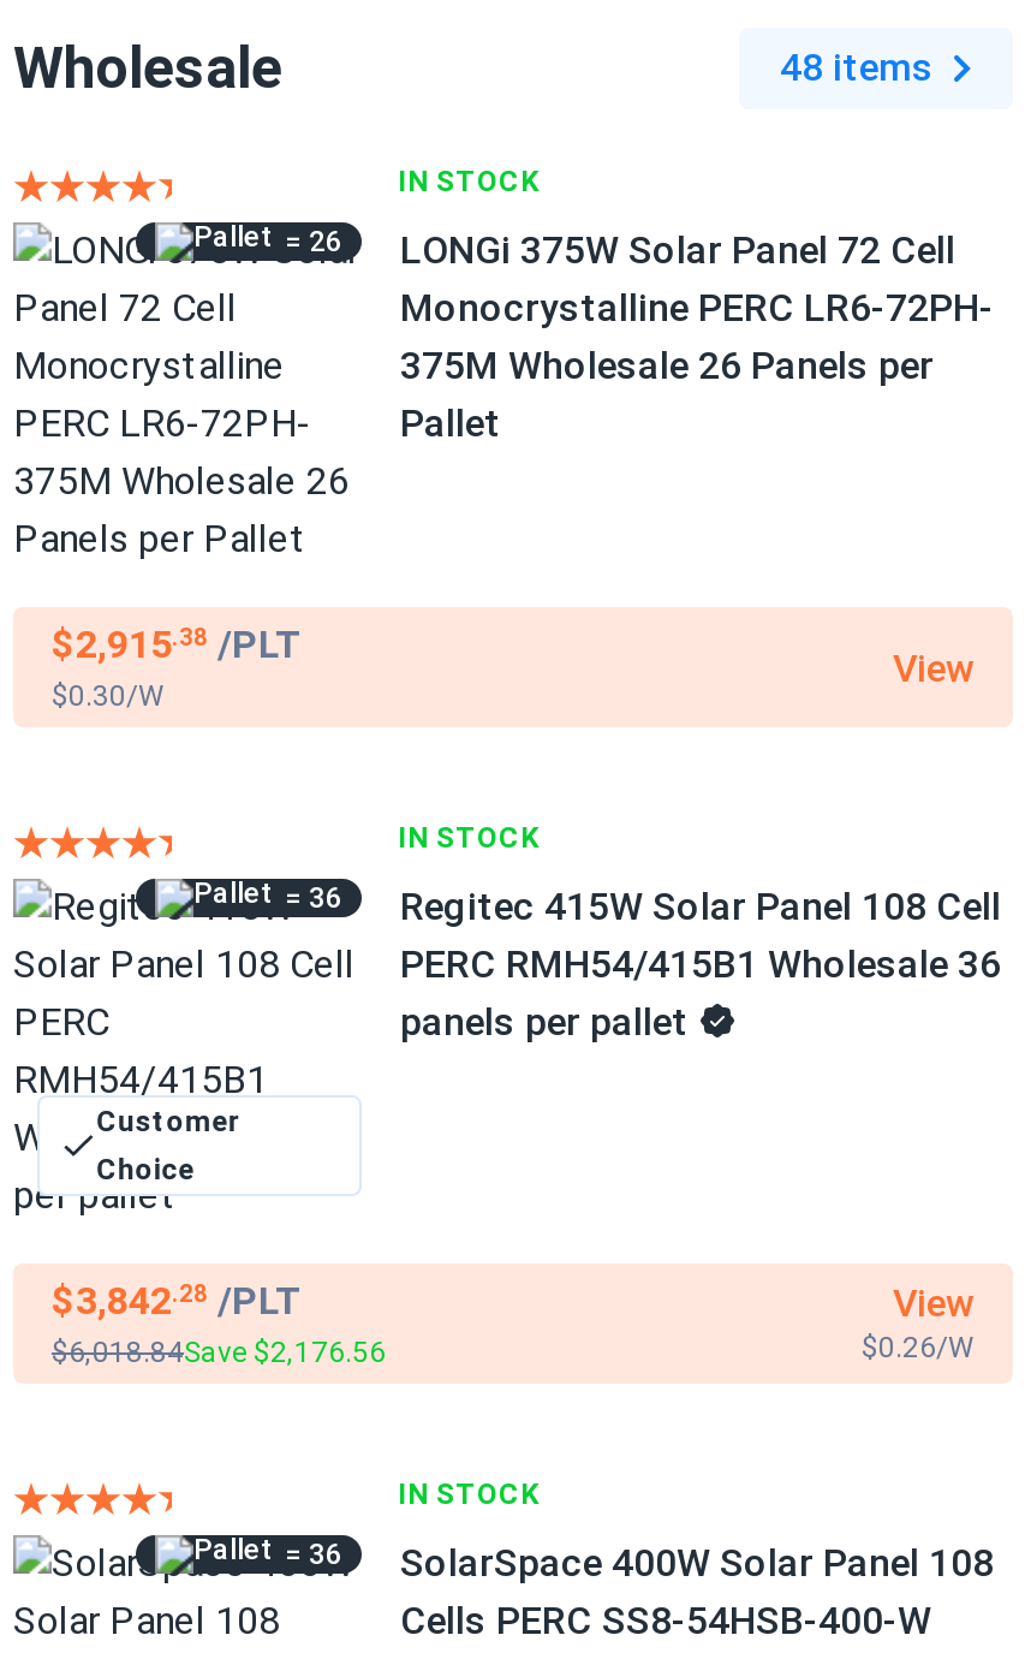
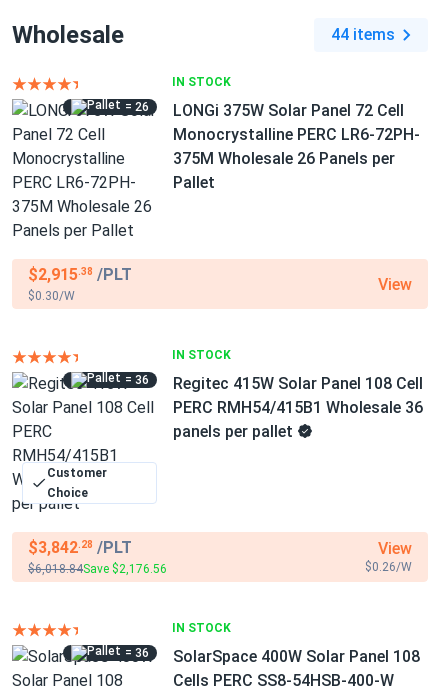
[780,44,934,90] 48 items -> [331,25,395,44] 44 items

